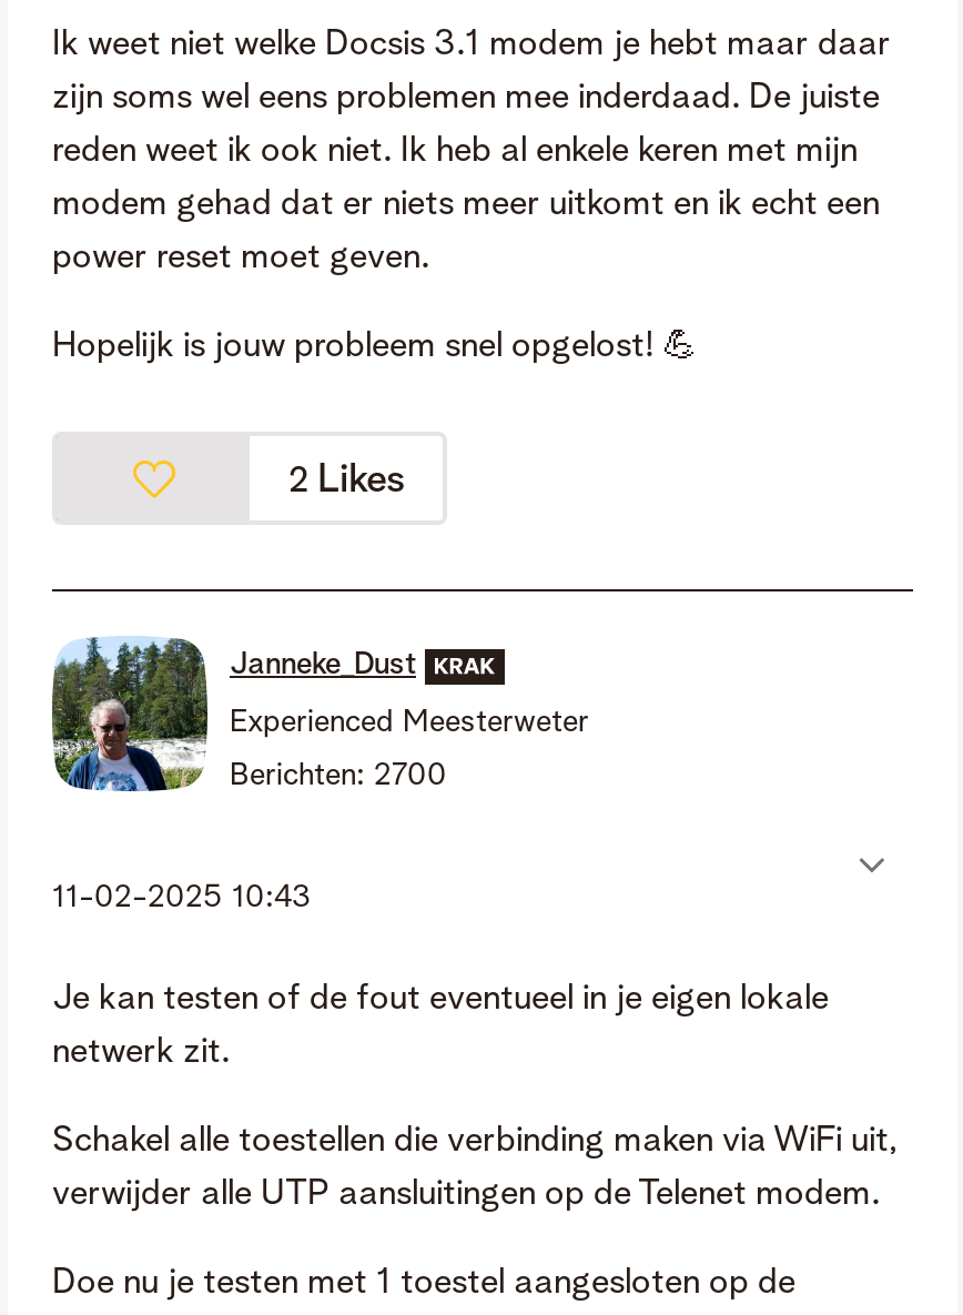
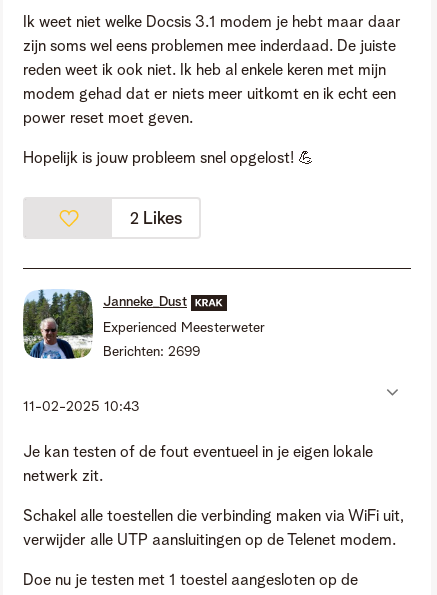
[230,760,447,791] Berichten: 2700 -> [103,345,200,359] Berichten: 2699

